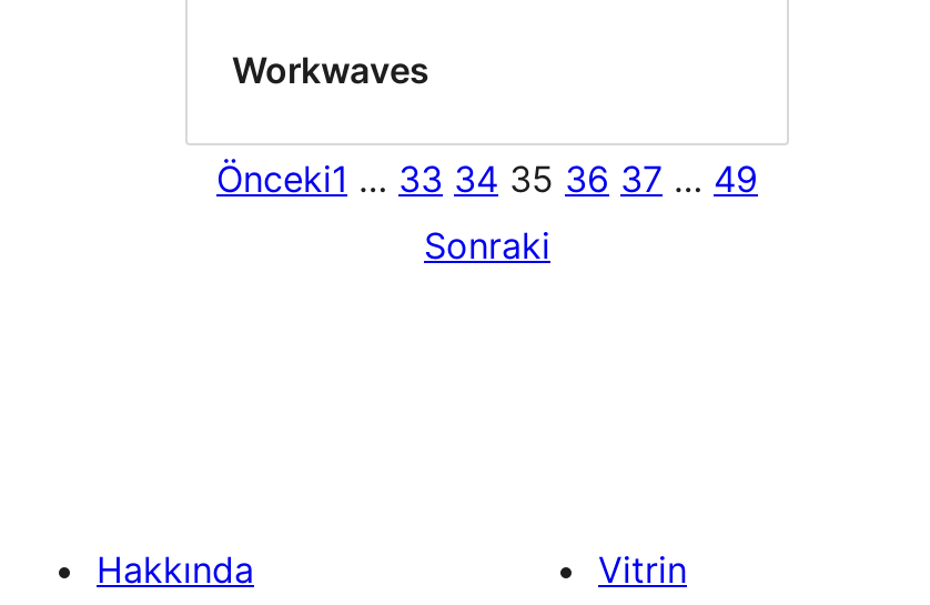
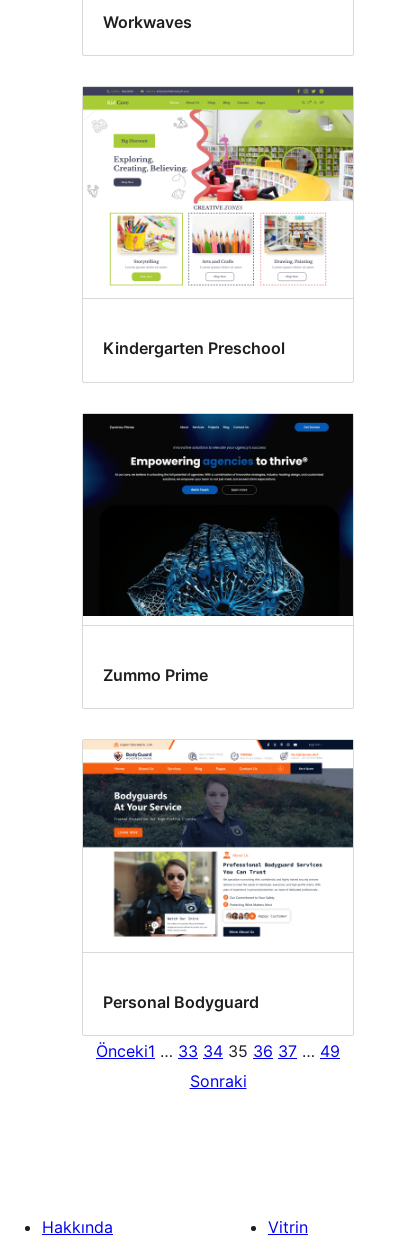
none -> [82,86,354,286] [image]
none -> [82,413,354,617] [image]
none -> [82,739,354,938] [image]
none -> [103,338,285,358] Kindergarten Preschool
none -> [103,665,208,685] Zummo Prime
none -> [103,992,259,1012] Personal Bodyguard

